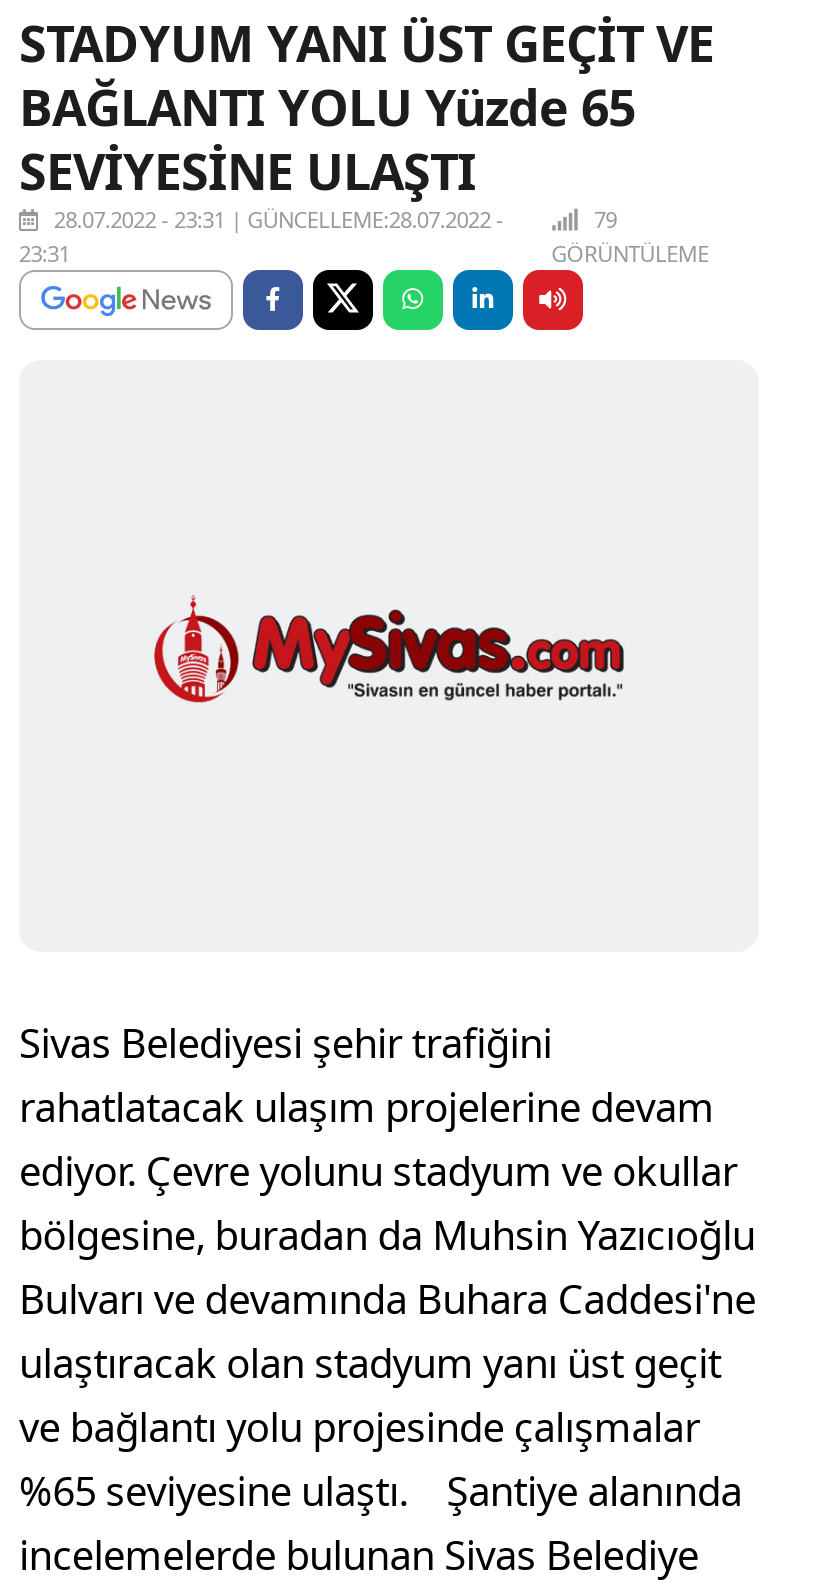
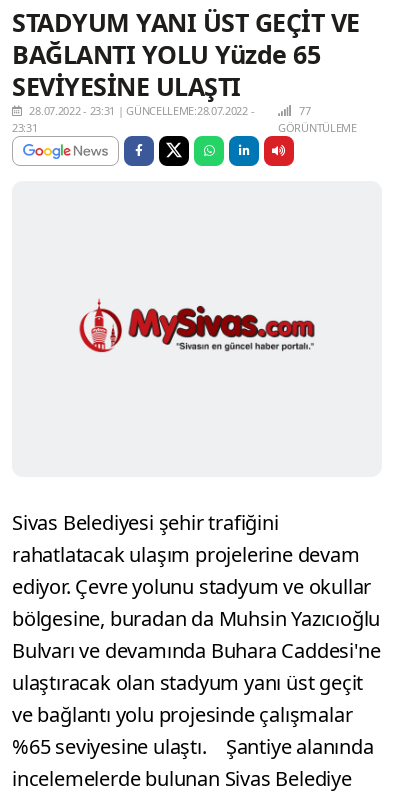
[589,205,617,235] 79 -> [297,103,311,118] 77

